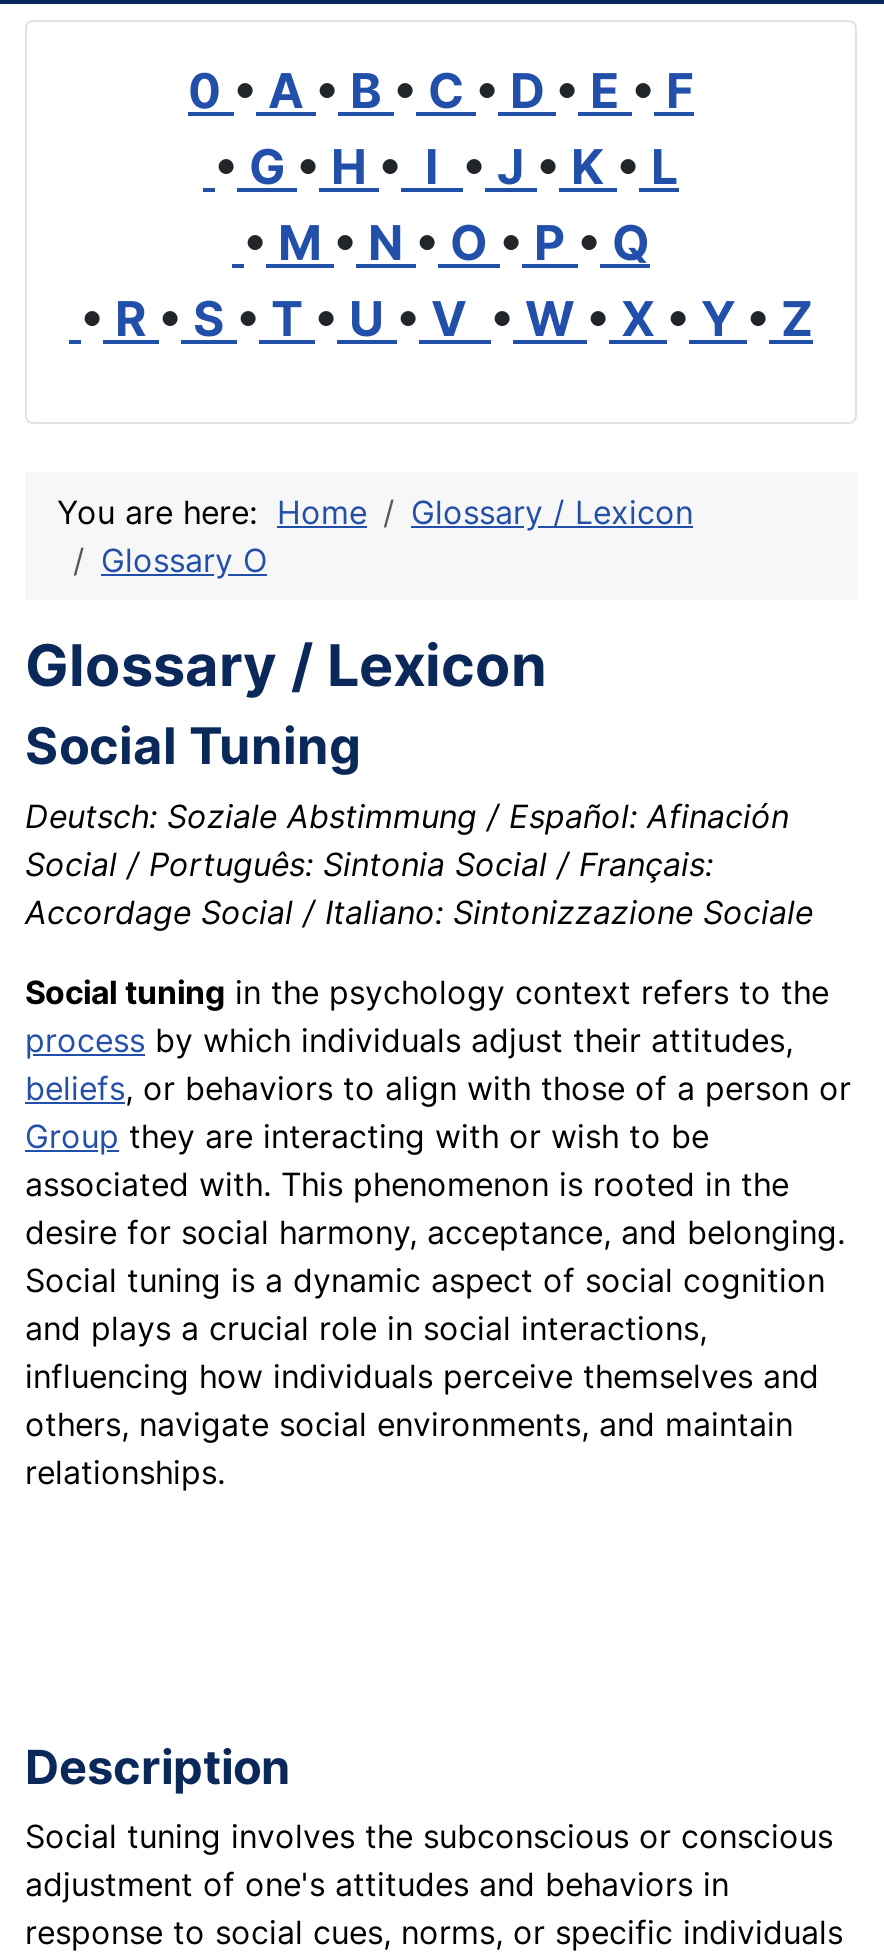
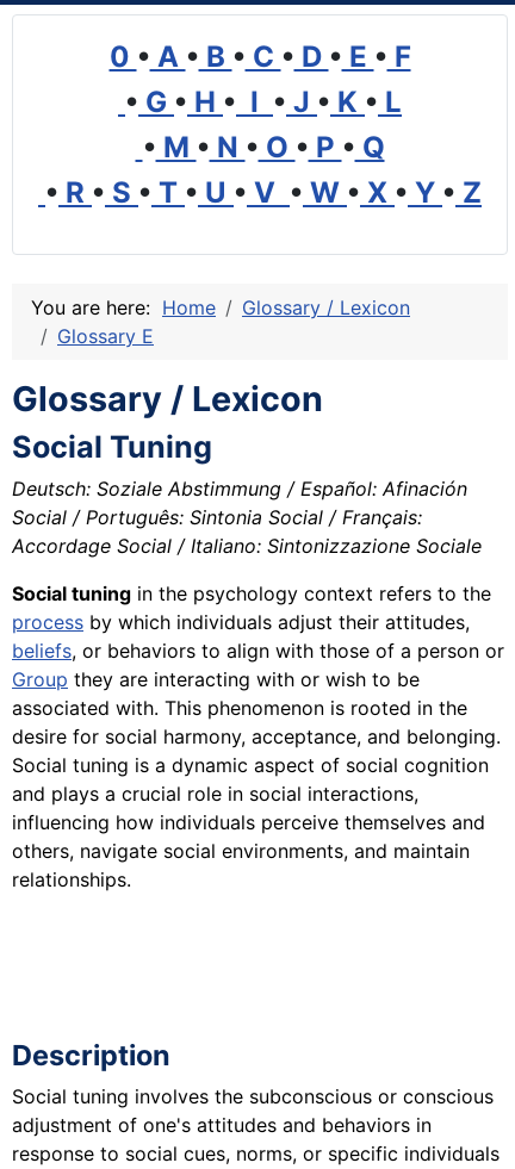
[101,540,267,580] Glossary O -> [57,324,154,348] Glossary E

